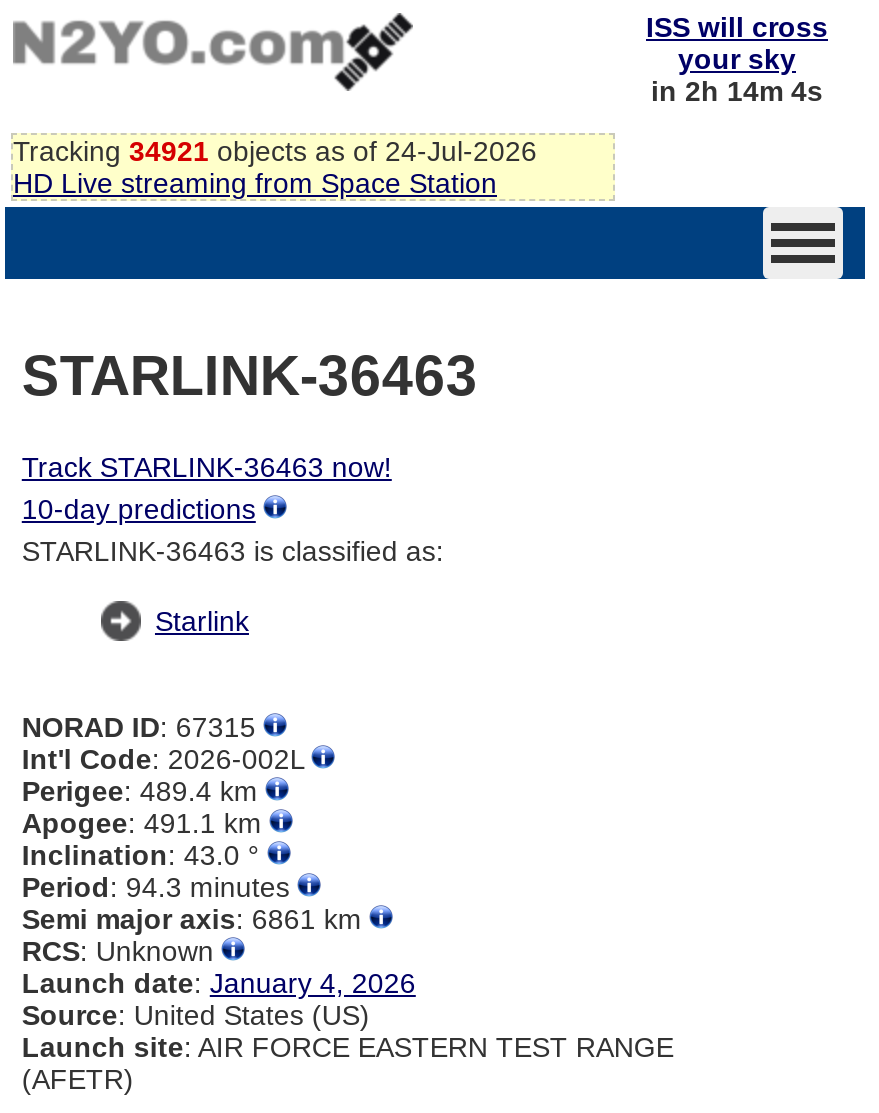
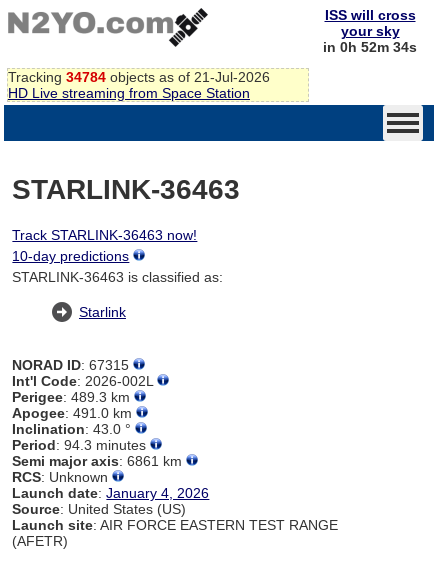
[651,75,823,107] in 2h 14m 4s -> [323,39,417,55] in 0h 52m 34s
[13,135,537,167] Tracking 34921 objects as of 24-Jul-2026 -> [8,69,270,85] Tracking 34784 objects as of 21-Jul-2026
[22,775,266,807] Perigee: 489.4 km -> [12,389,134,405] Perigee: 489.3 km
[22,807,270,839] Apogee: 491.1 km -> [12,405,136,421] Apogee: 491.0 km

